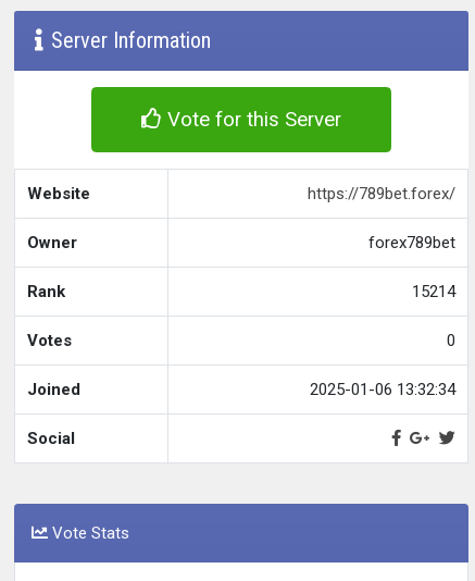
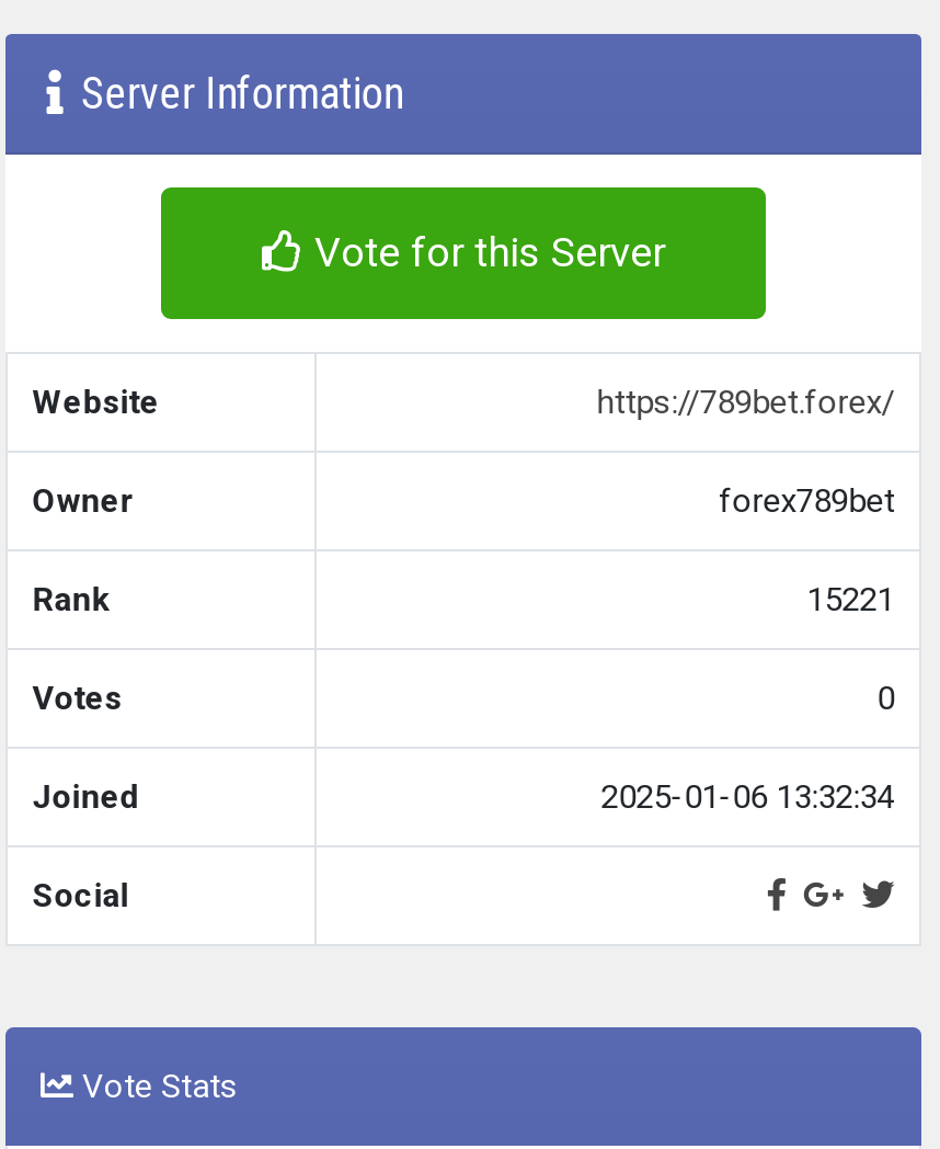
[412,282,455,301] 15214 -> [807,580,895,619] 15221

